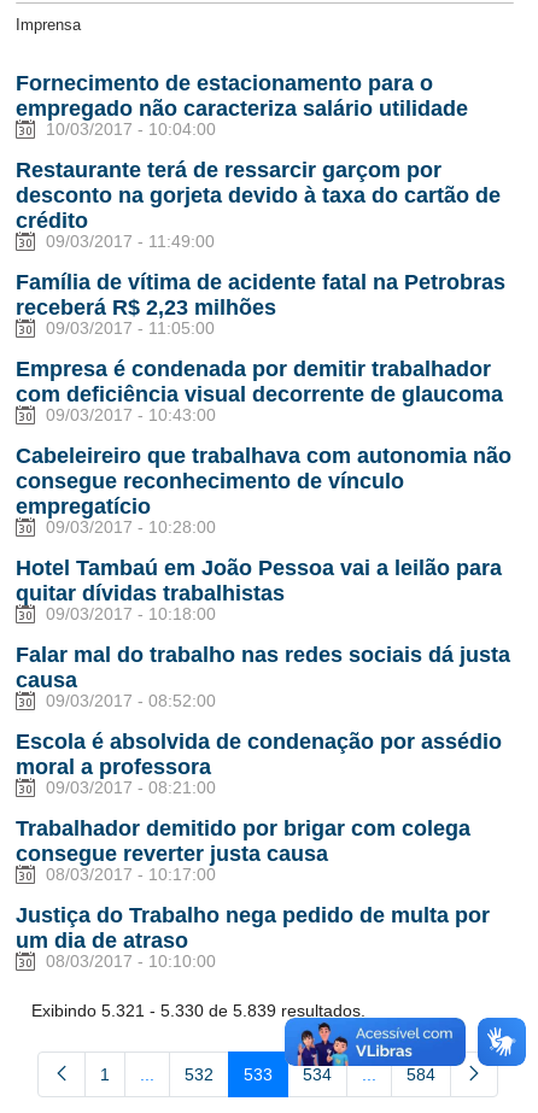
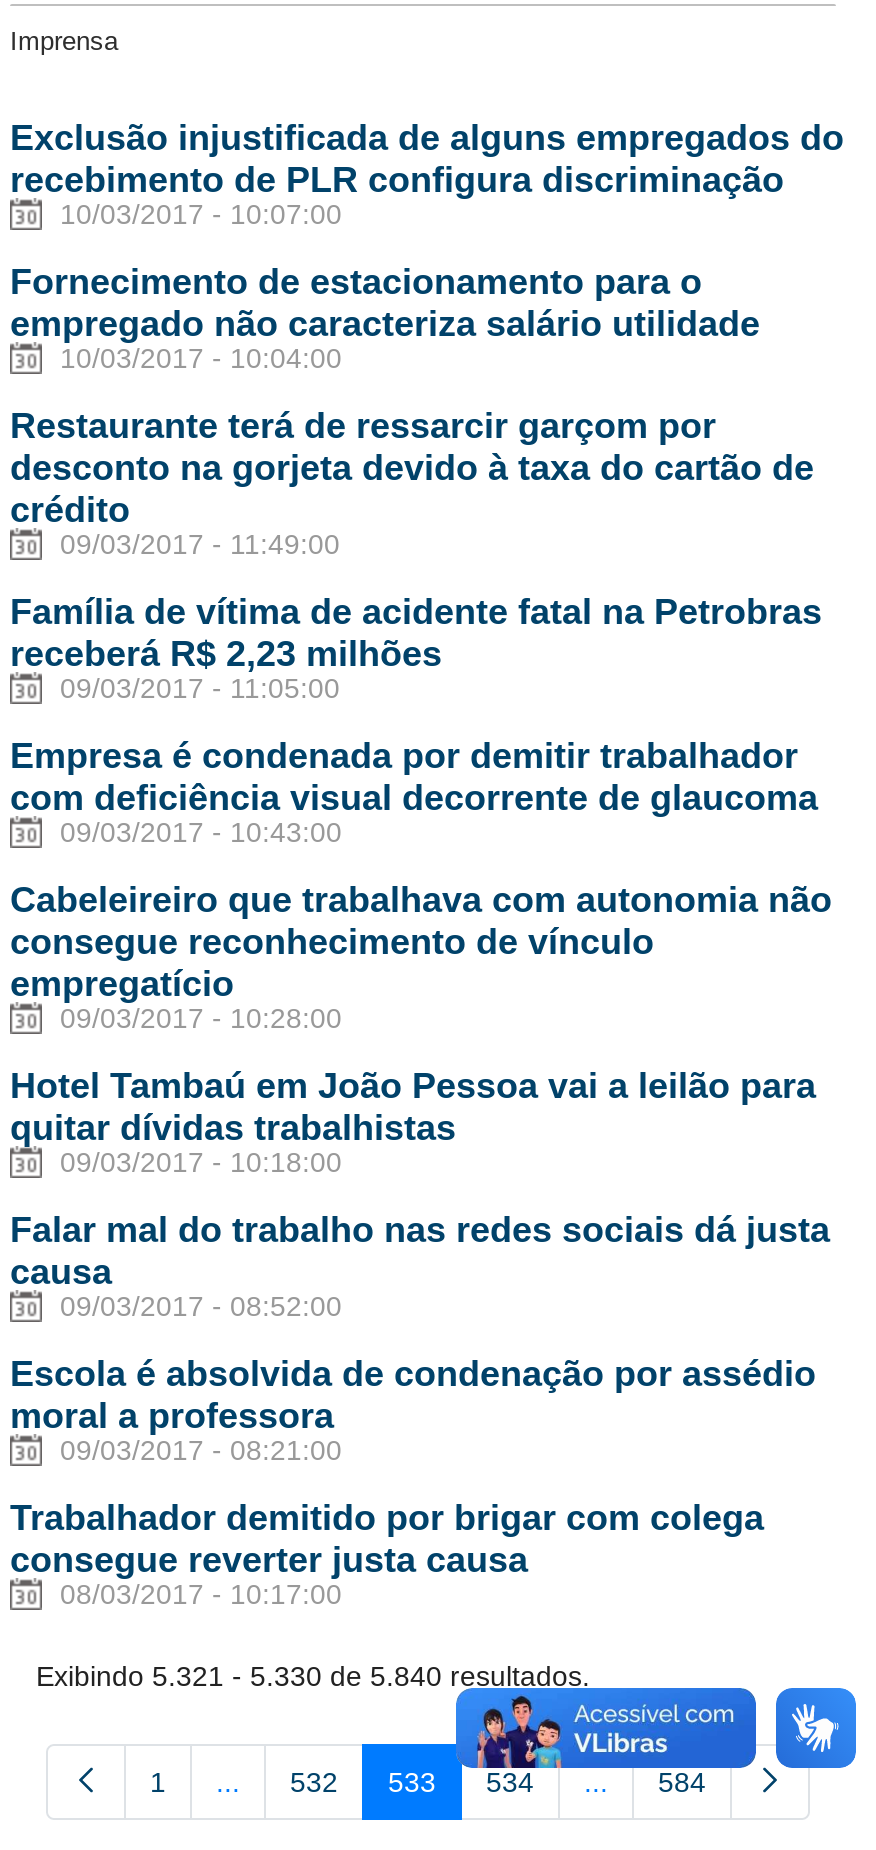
none -> [10,118,844,230] Exclusão injustificada de alguns empregados do | recebimento de PLR configura discriminação | 10/03/2017 - 10:07:00
moved [16,71,511,884] -> [10,262,832,1610]: Fornecimento de estacionamento para o | empregado não caracteriza salário utilidade | 10/03/2017 - 10:04:00 | ... | consegue reverter justa causa | 08/03/2017 - 10:17:00
[16,903,490,1020] Justiça do Trabalho nega pedido de multa por | um dia de atraso | 08/03/2017 - 10:10:00 | Exibindo 5.321 - 5.330 de 5.839 resultados. -> [36,1660,590,1692] Exibindo 5.321 - 5.330 de 5.840 resultados.

